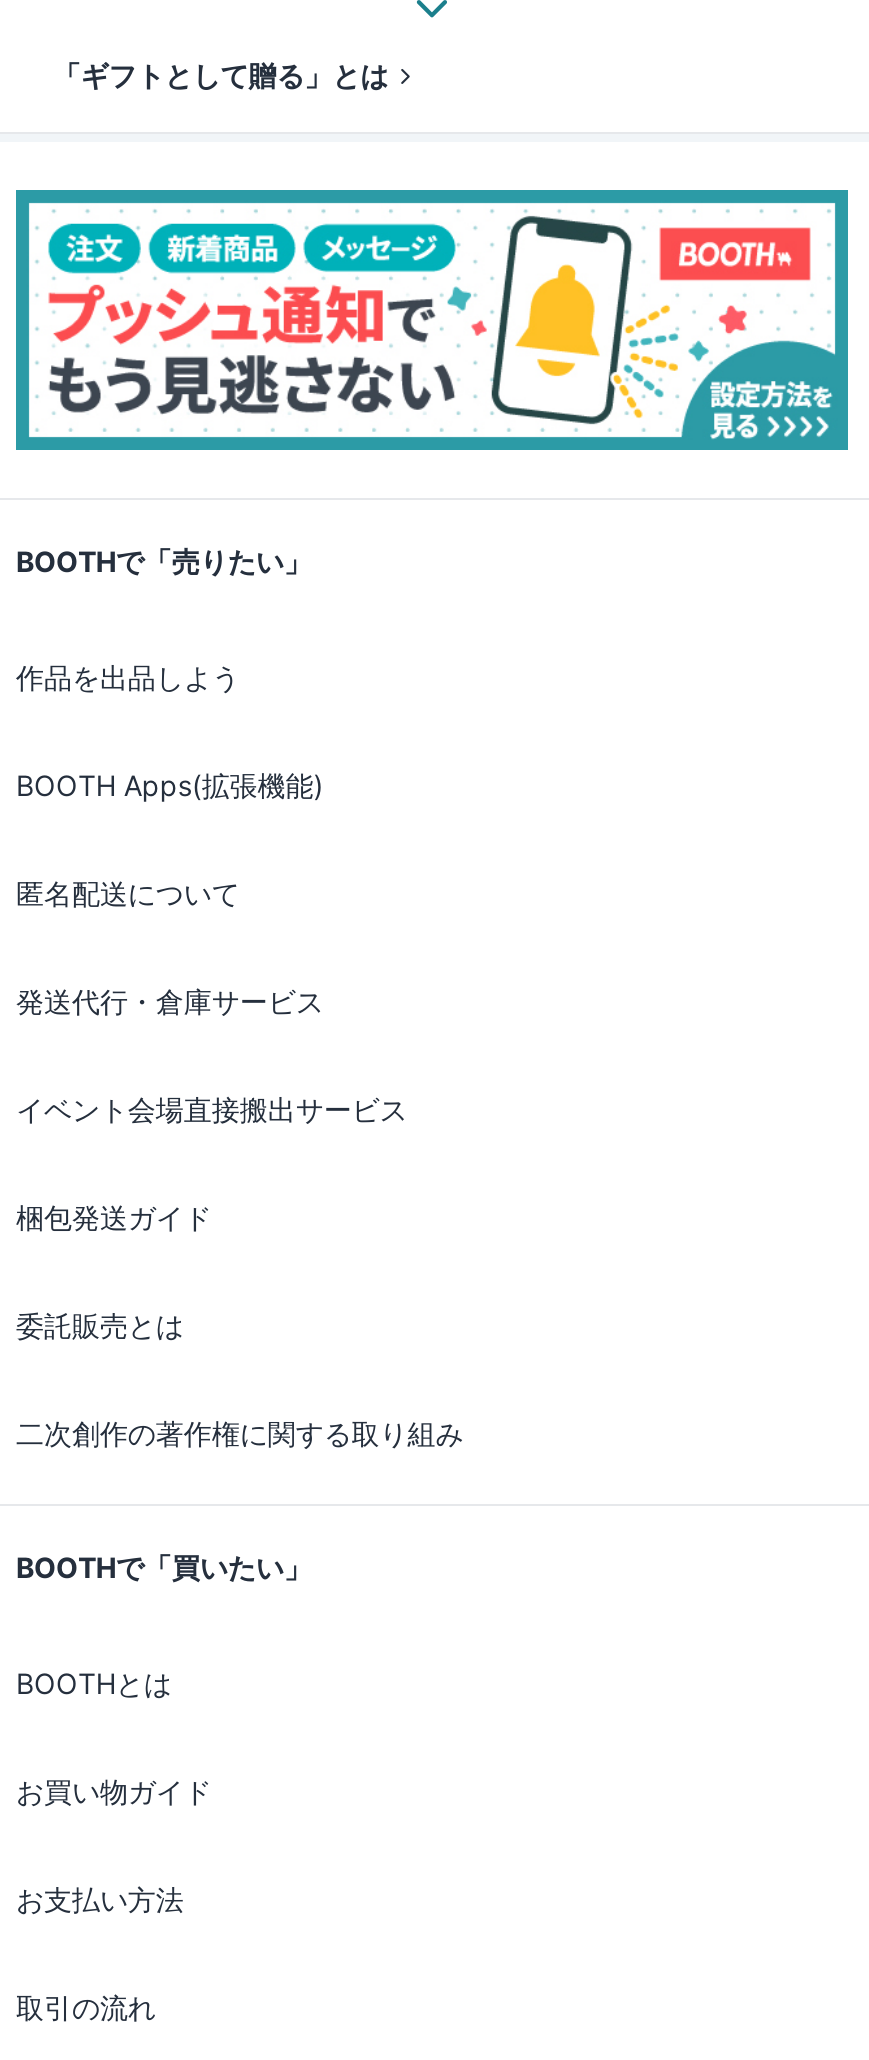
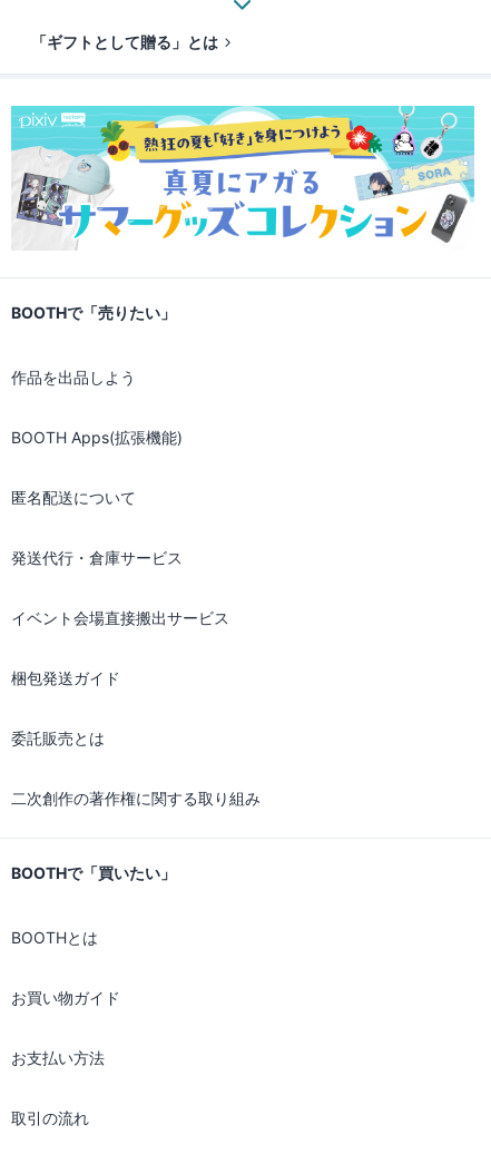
[14,190,850,452] [image] -> [10,105,475,251] [image]

